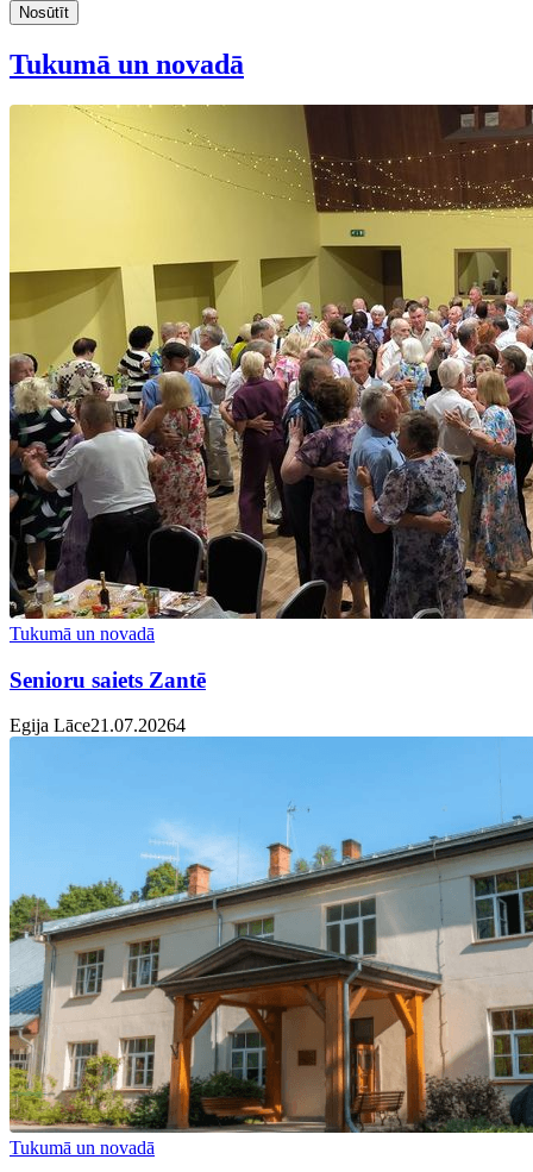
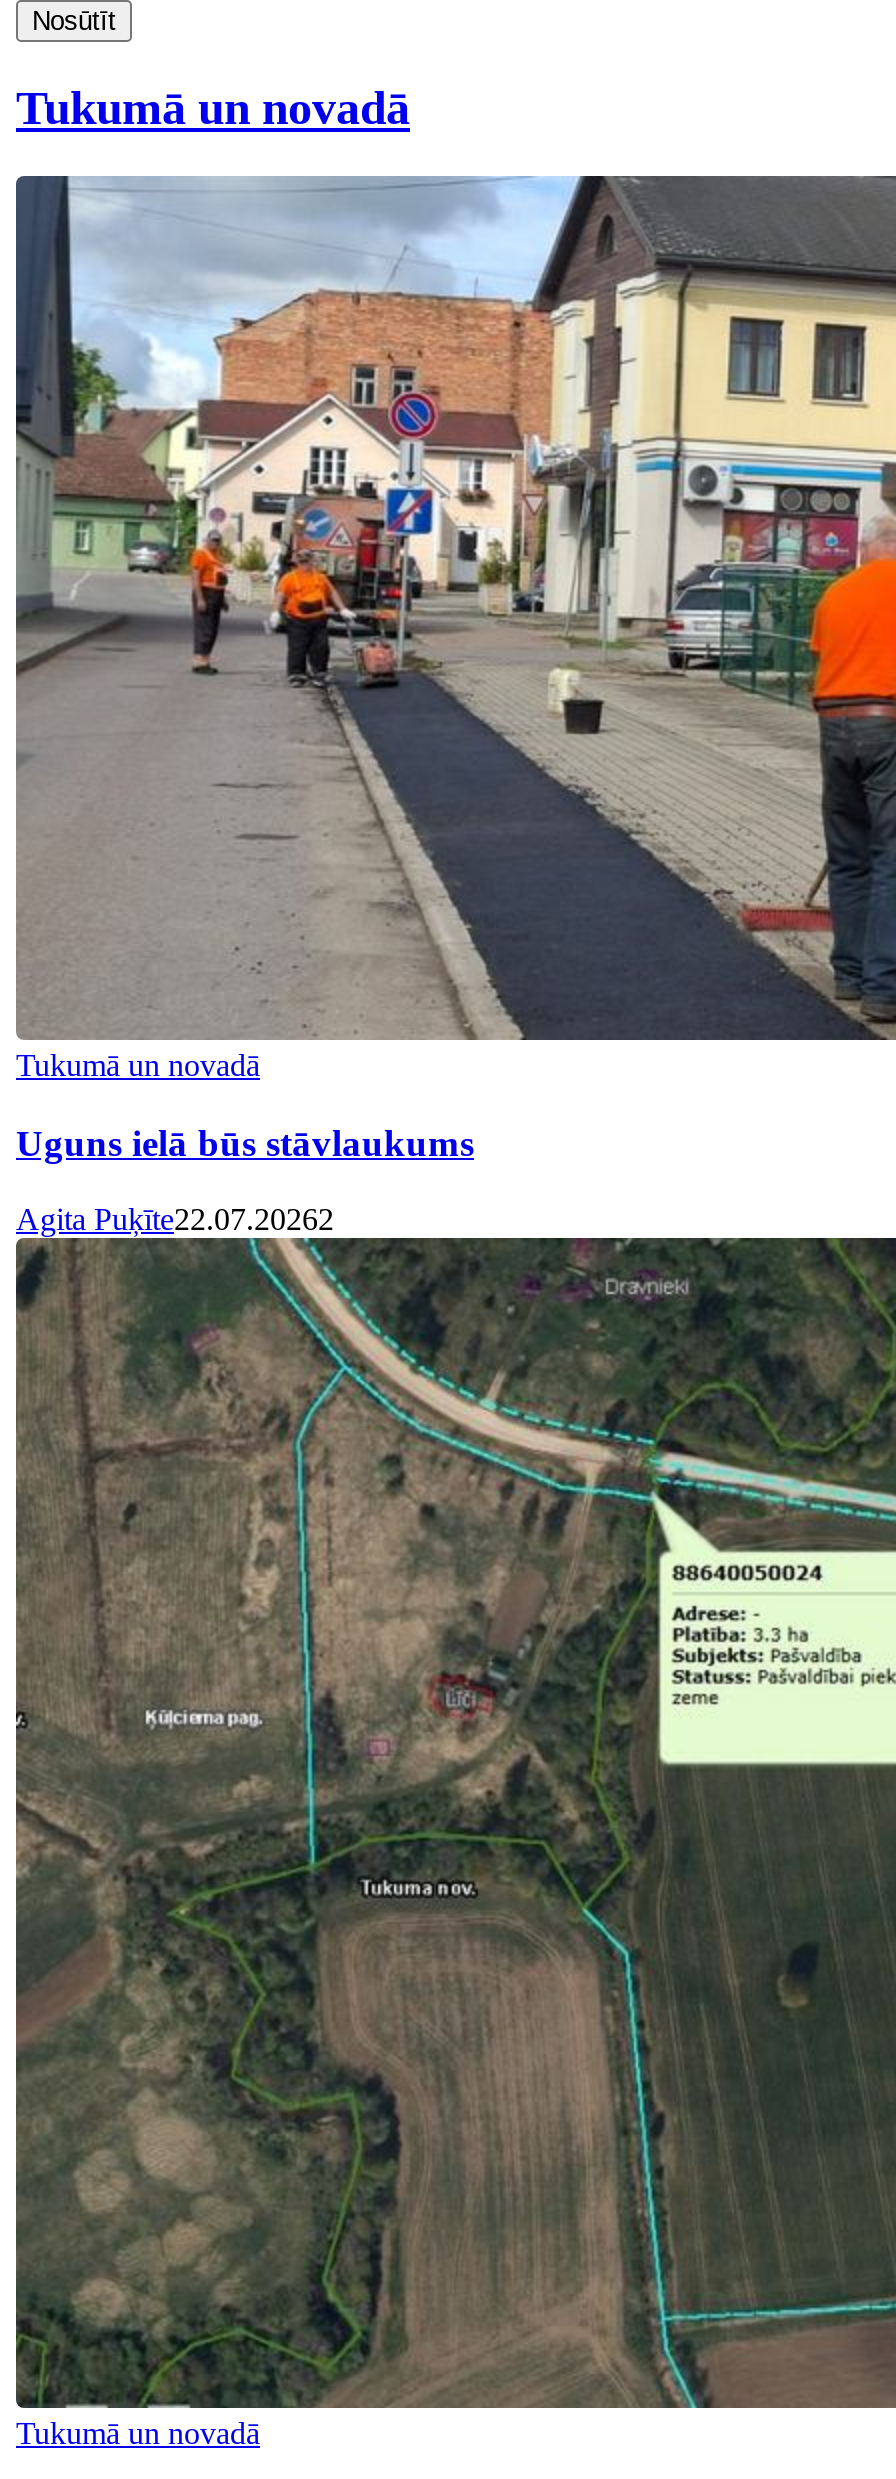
[8,104,529,692] [image] | Senioru saiets Zantē -> [14,174,890,1163] [image] | Uguns ielā būs stāvlaukums
[10,715,529,1134] [image] | Egija Lāce21.07.20264 -> [14,1203,890,2410] [image] | Agita Puķīte22.07.20262

